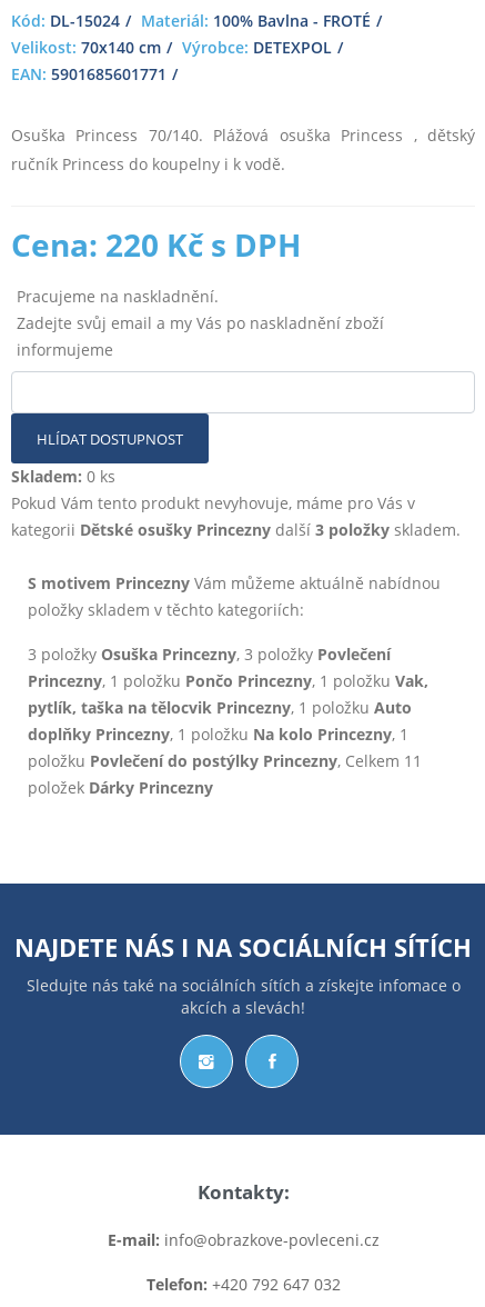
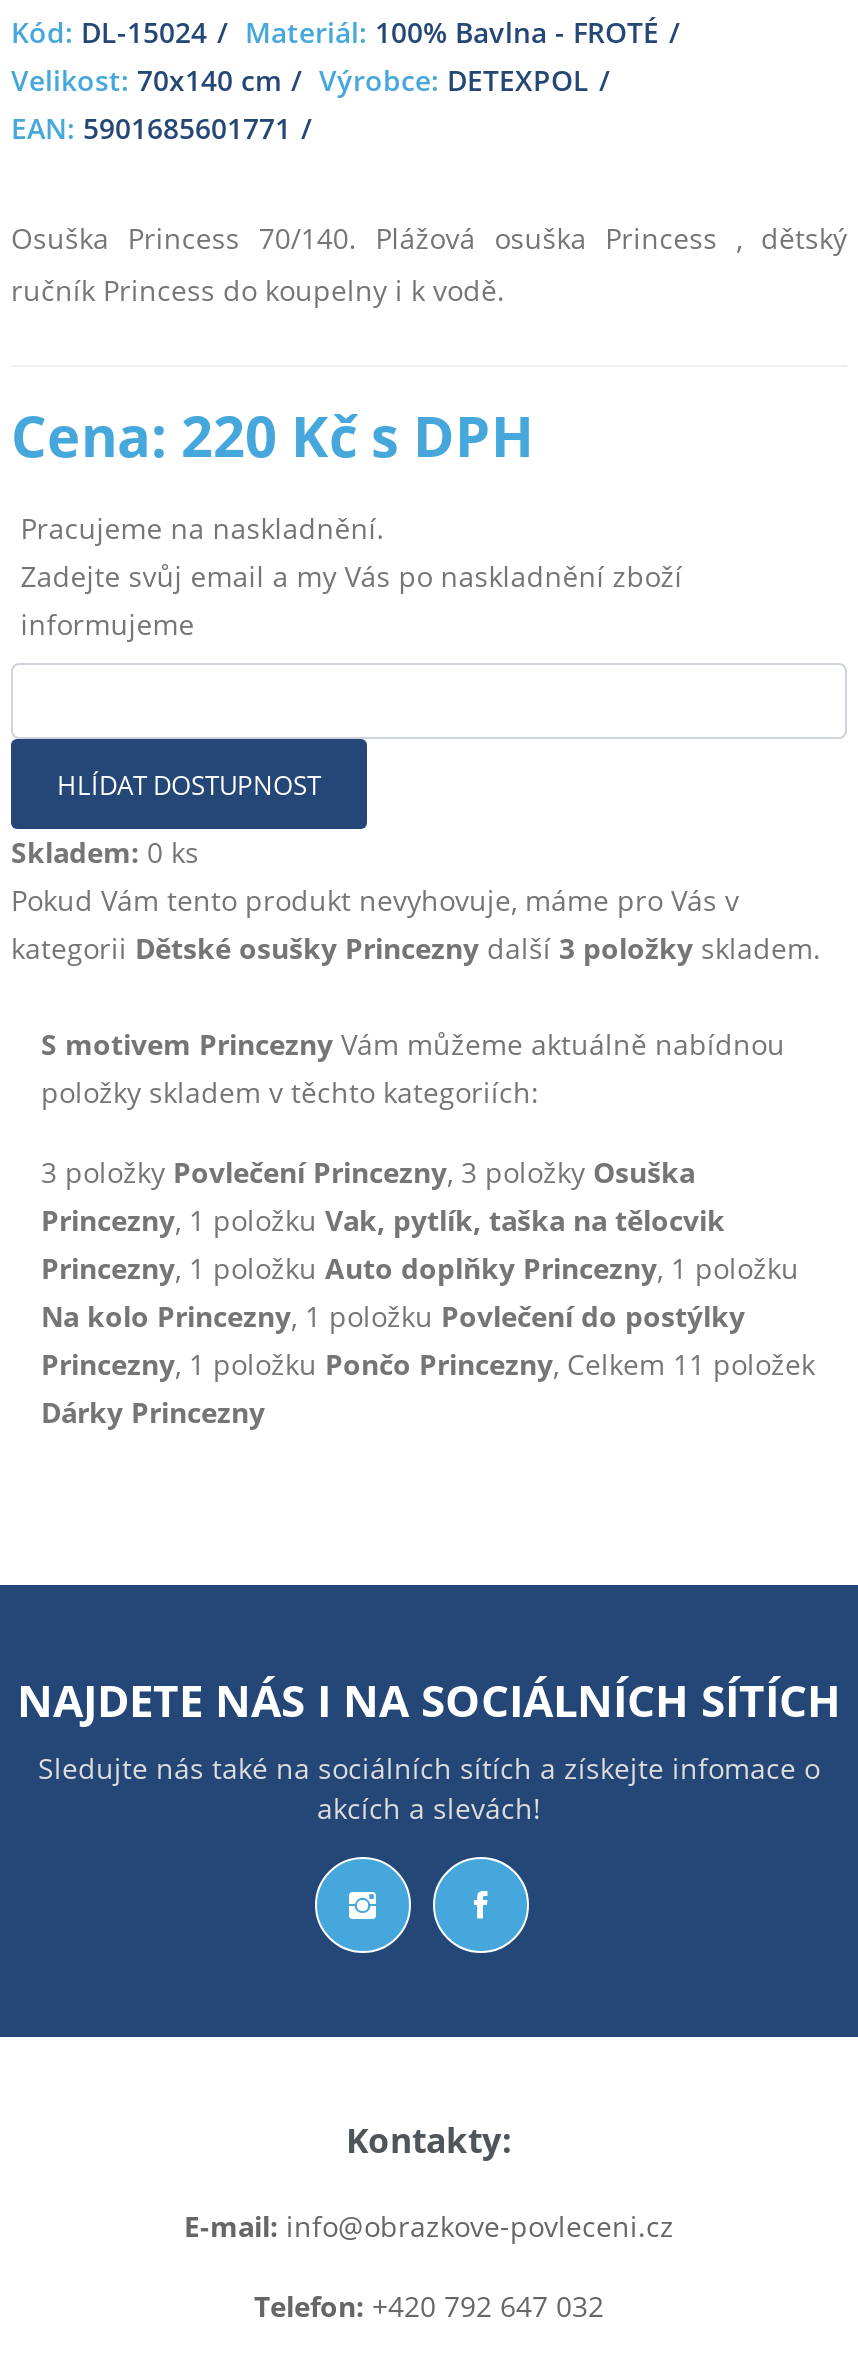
[28,643,428,798] 3 položky Osuška Princezny, 3 položky Povlečení | Princezny, 1 položku Pončo Princezny, 1 položku Vak, | pytlík, taška na tělocvik Princezny, 1 položku Auto | doplňky Princezny, 1 položku Na kolo Princezny, 1 | položku Povlečení do postýlky Princezny, Celkem 11 | položek Dárky Princezny -> [41,1152,815,1430] 3 položky Povlečení Princezny, 3 položky Osuška | Princezny, 1 položku Vak, pytlík, taška na tělocvik | Princezny, 1 položku Auto doplňky Princezny, 1 položku | Na kolo Princezny, 1 položku Povlečení do postýlky | Princezny, 1 položku Pončo Princezny, Celkem 11 položek | Dárky Princezny

